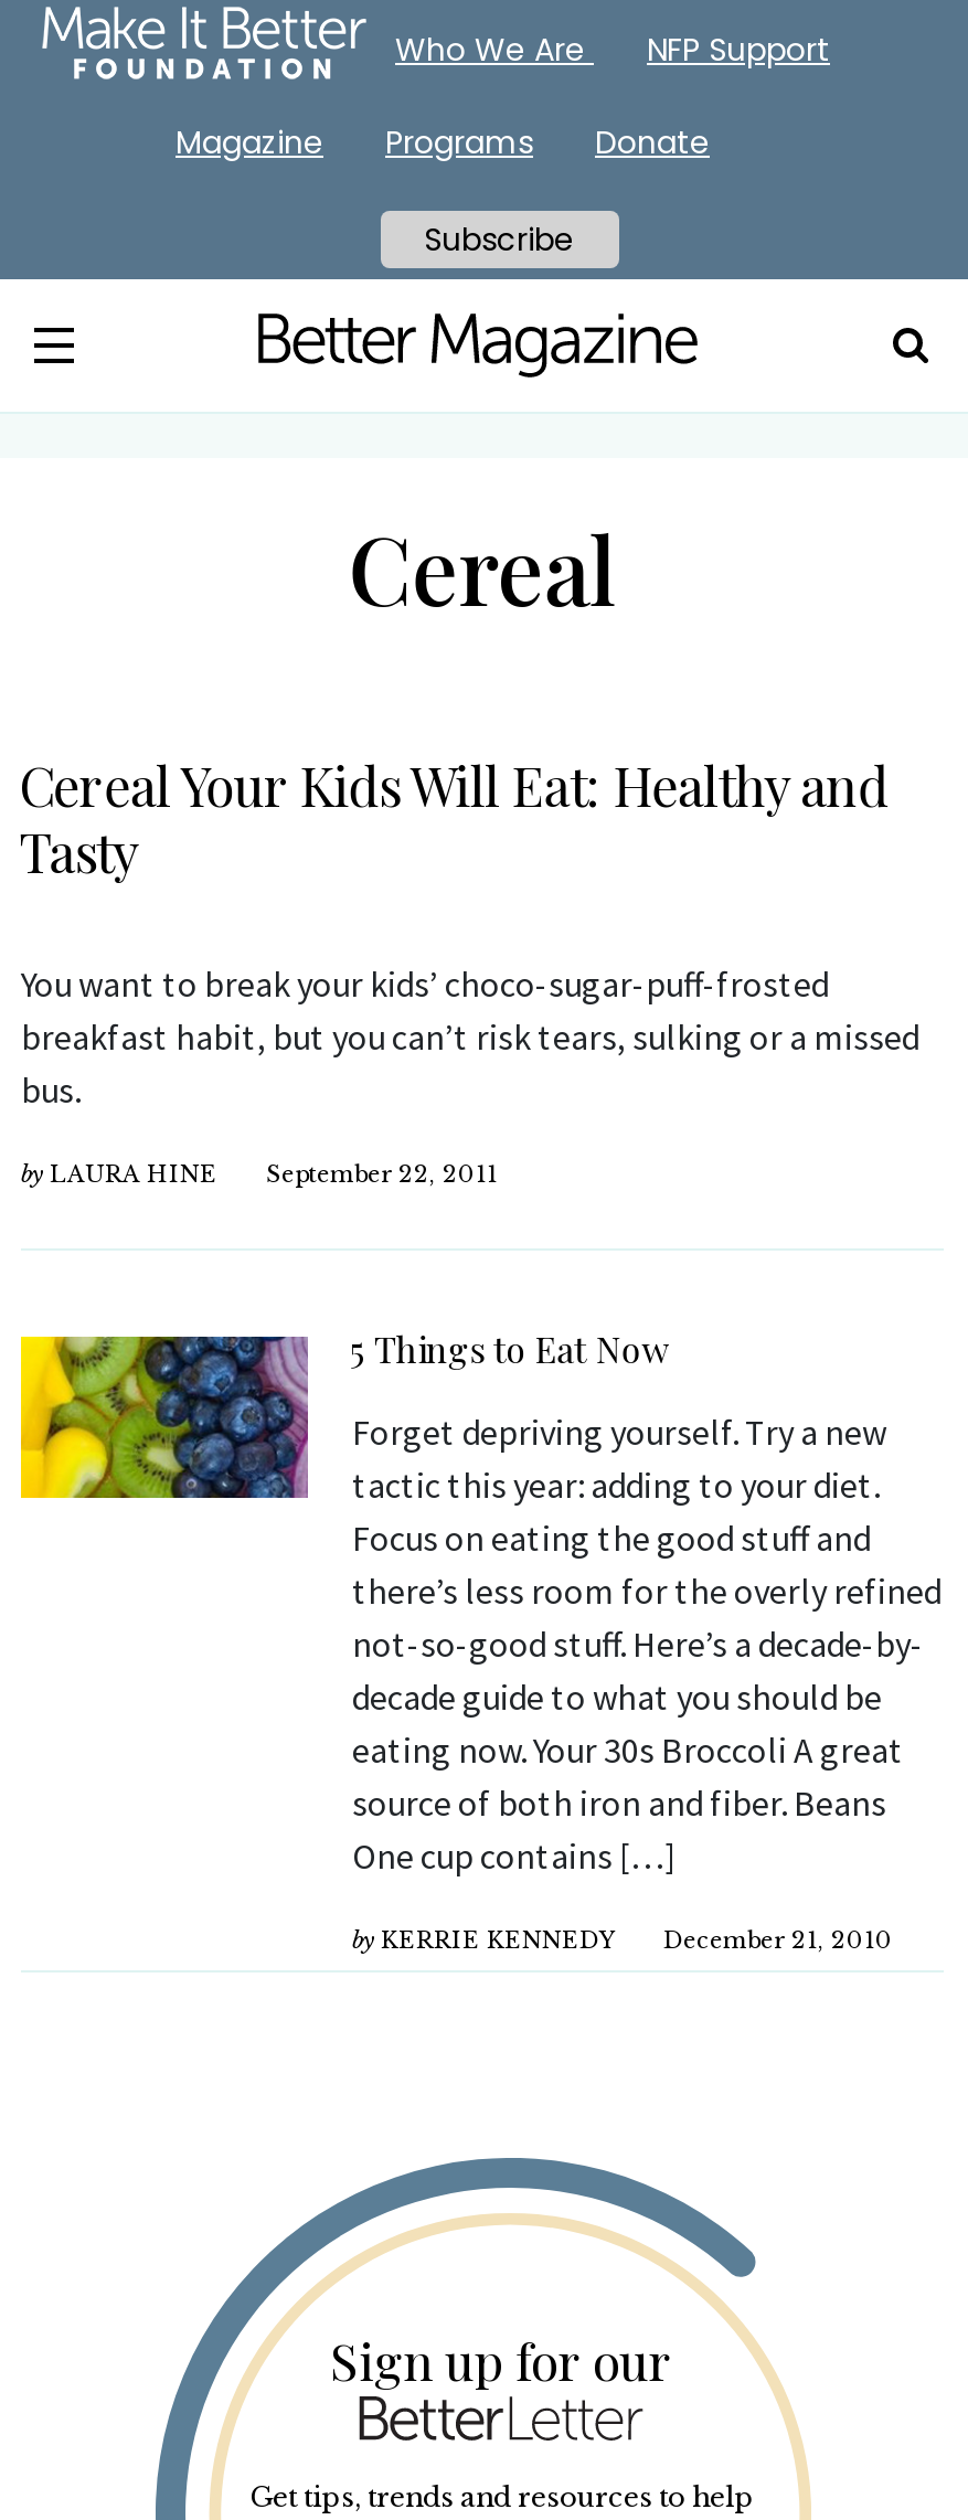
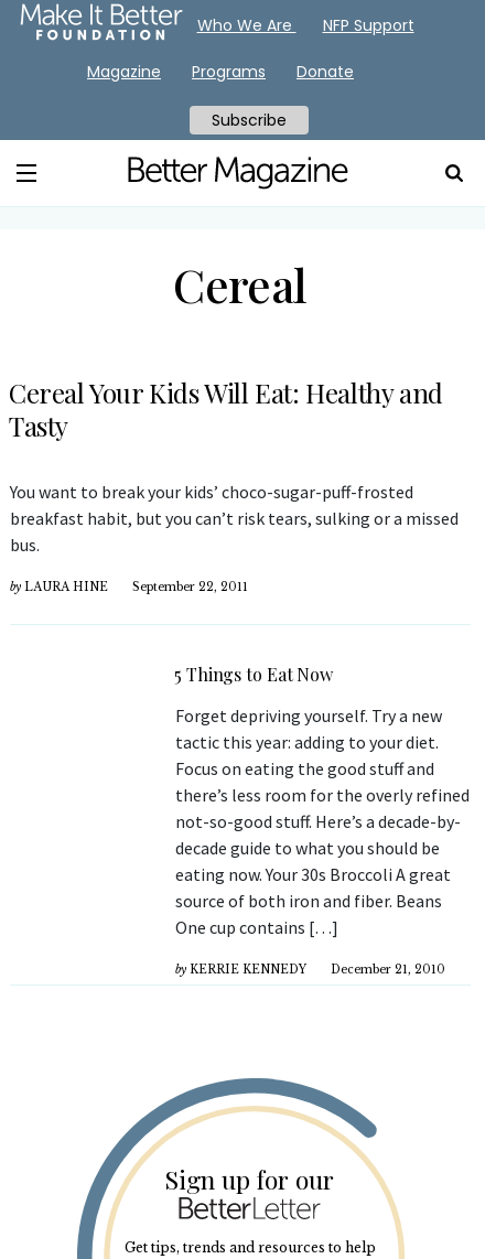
[19,1335,310,1500] [image] -> none

